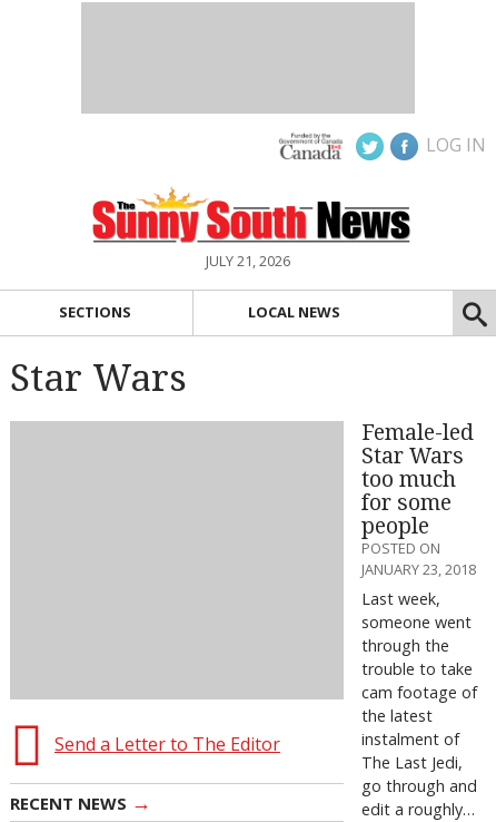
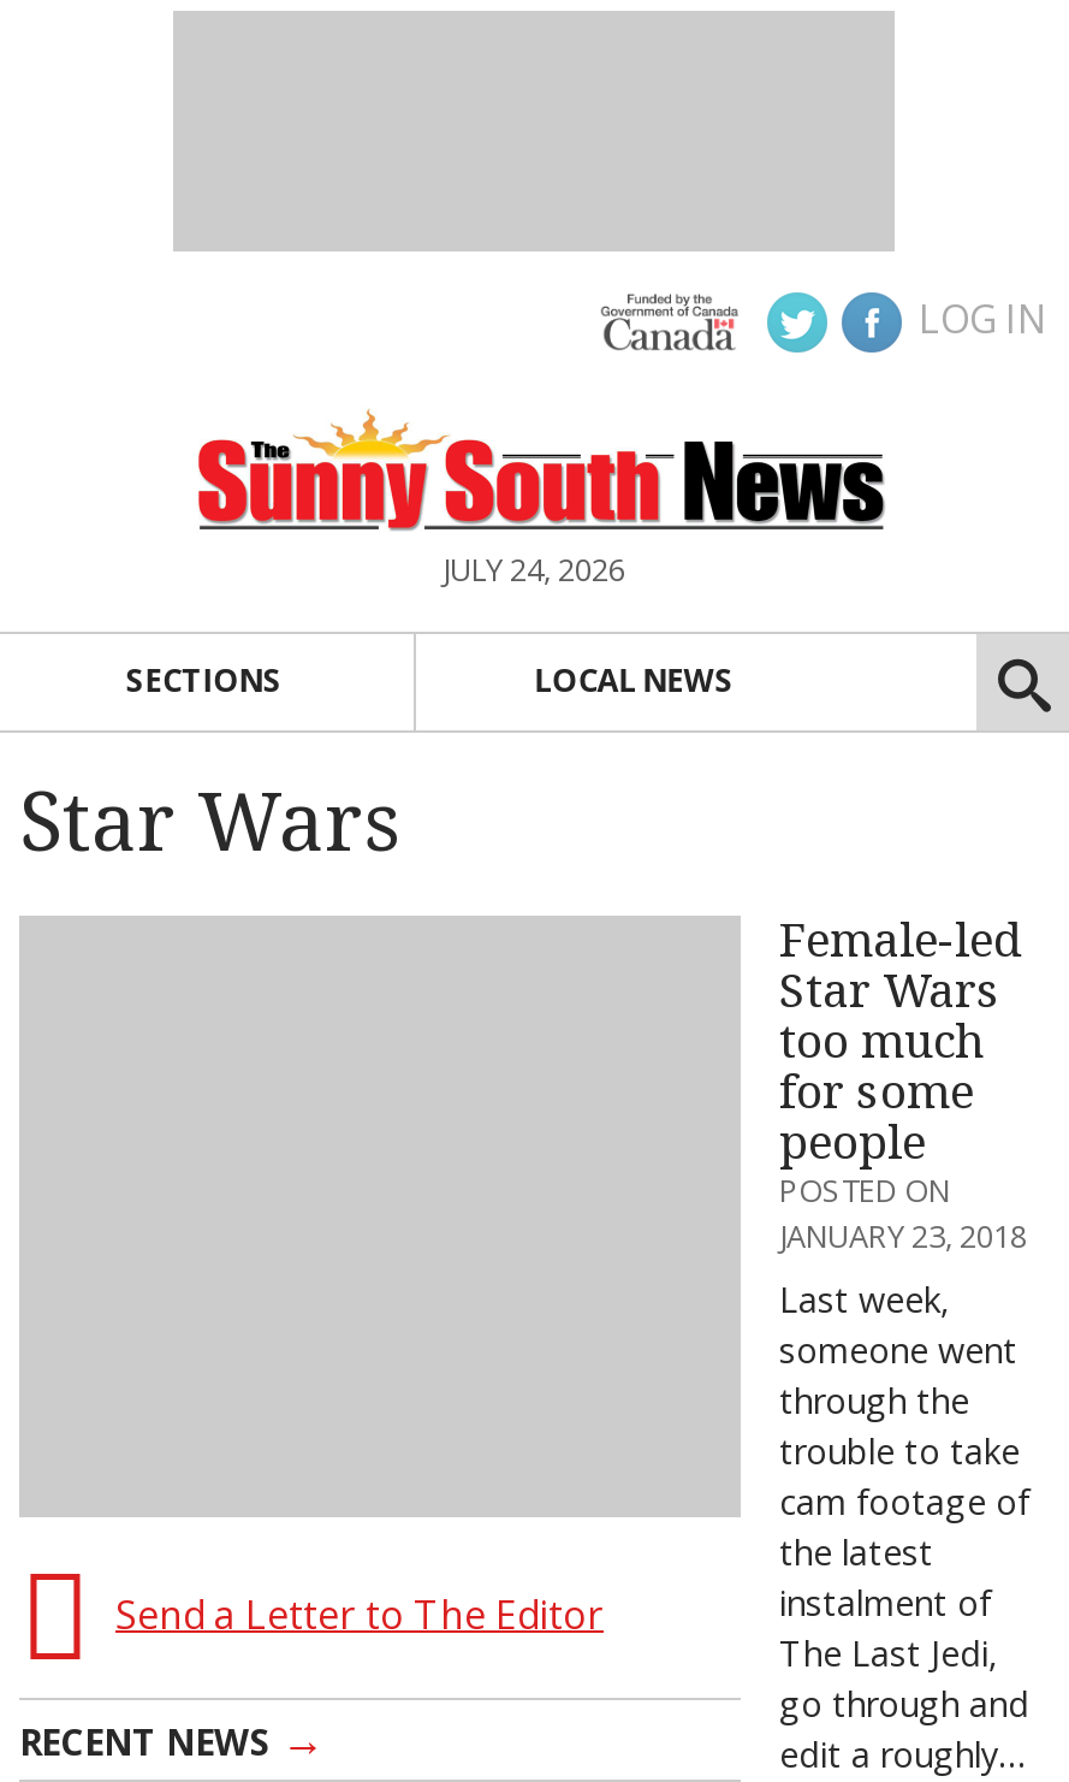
[206,251,290,271] JULY 21, 2026 -> [443,547,625,591] JULY 24, 2026

